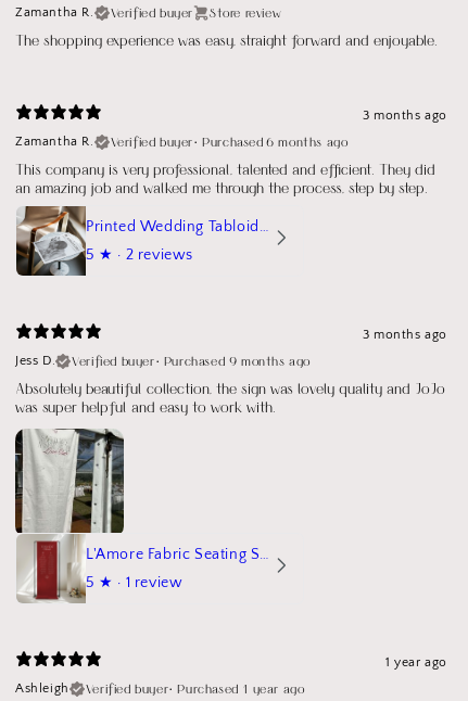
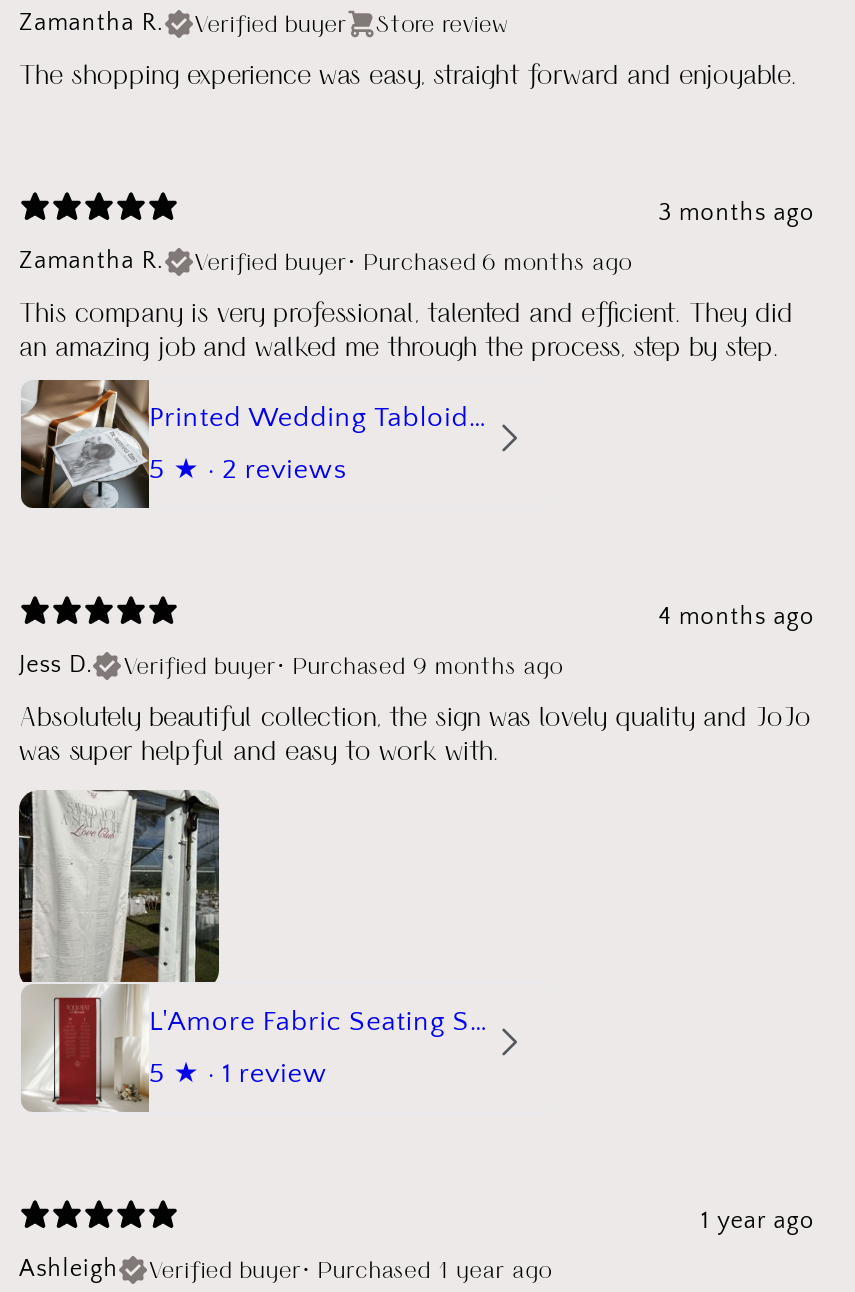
[362,328,447,342] 3 months ago -> [659,604,815,630] 4 months ago

